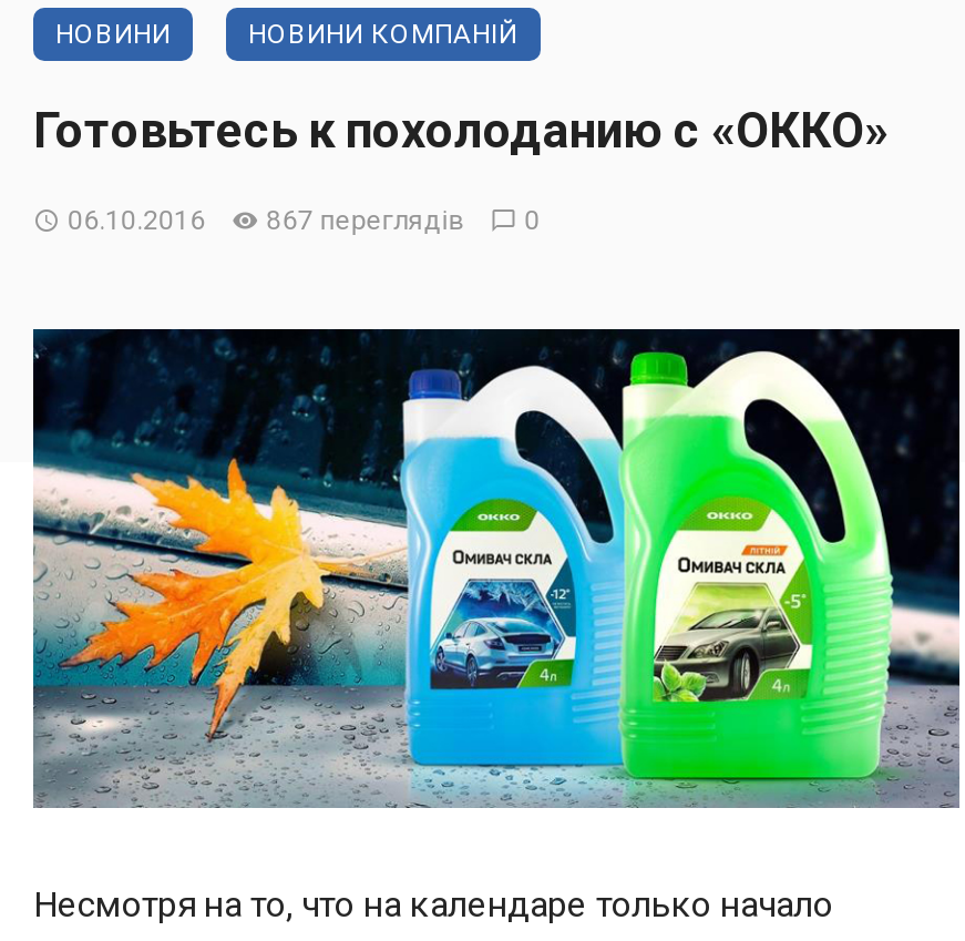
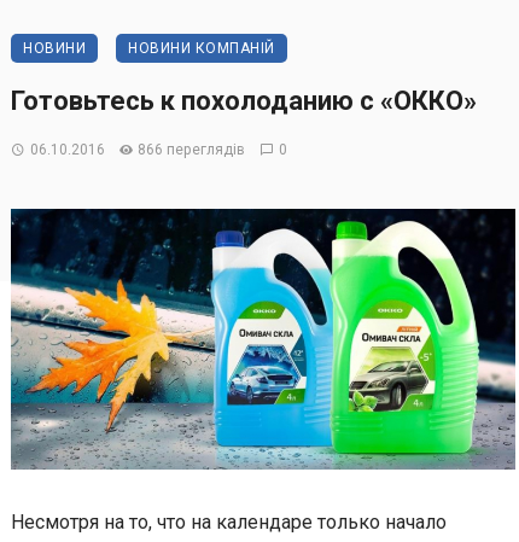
[68,205,540,236] 06.10.2016 867 переглядів 0 -> [30,141,287,158] 06.10.2016 866 переглядів 0

